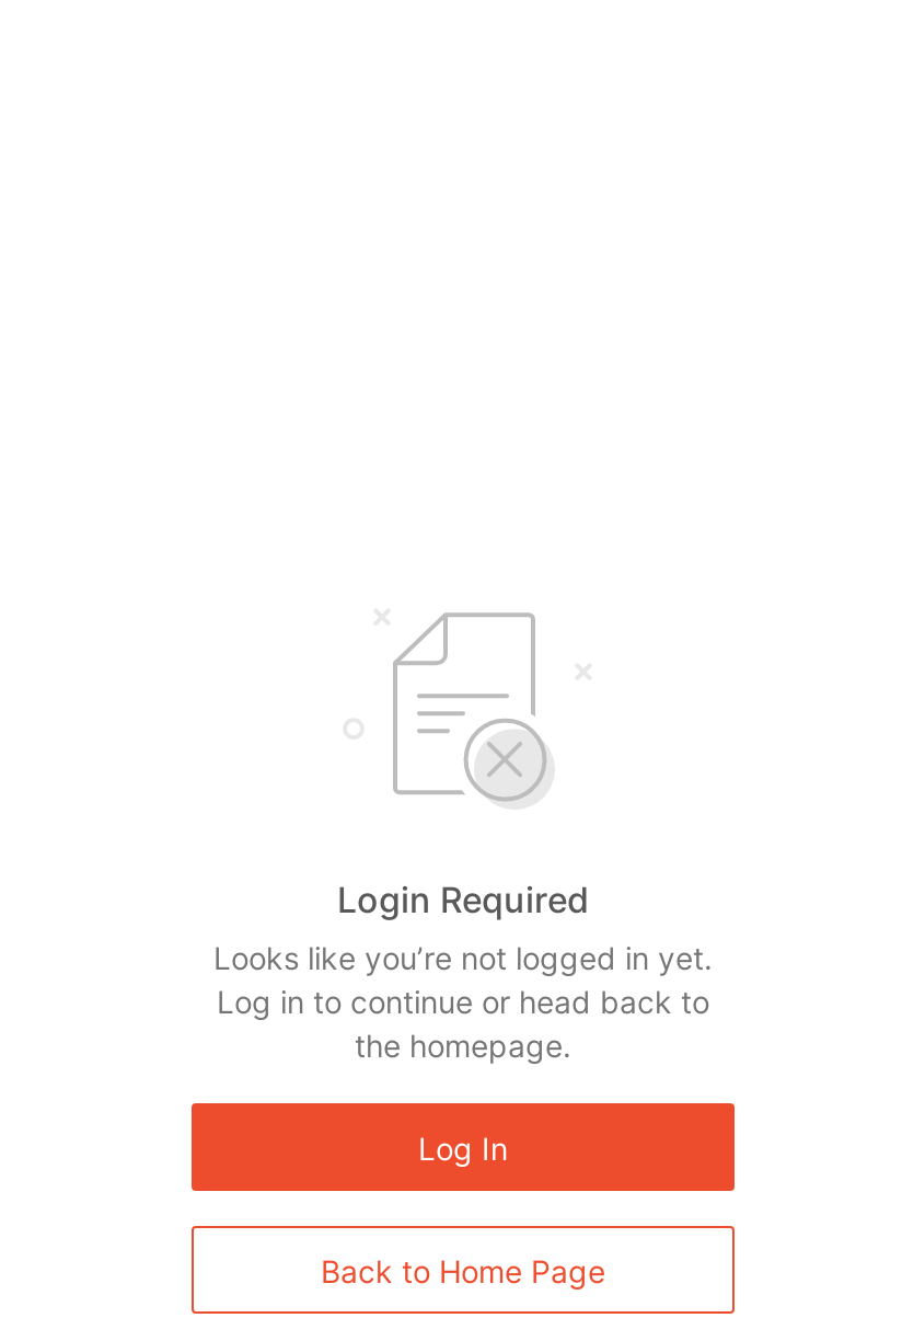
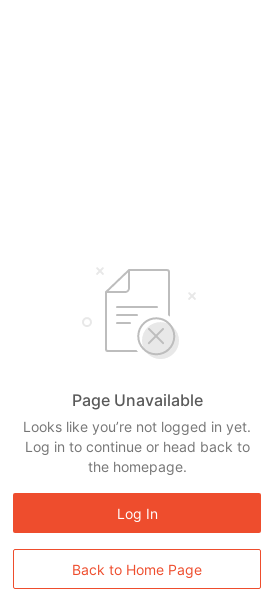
[337,878,589,921] Login Required -> [71,390,202,410] Page Unavailable

